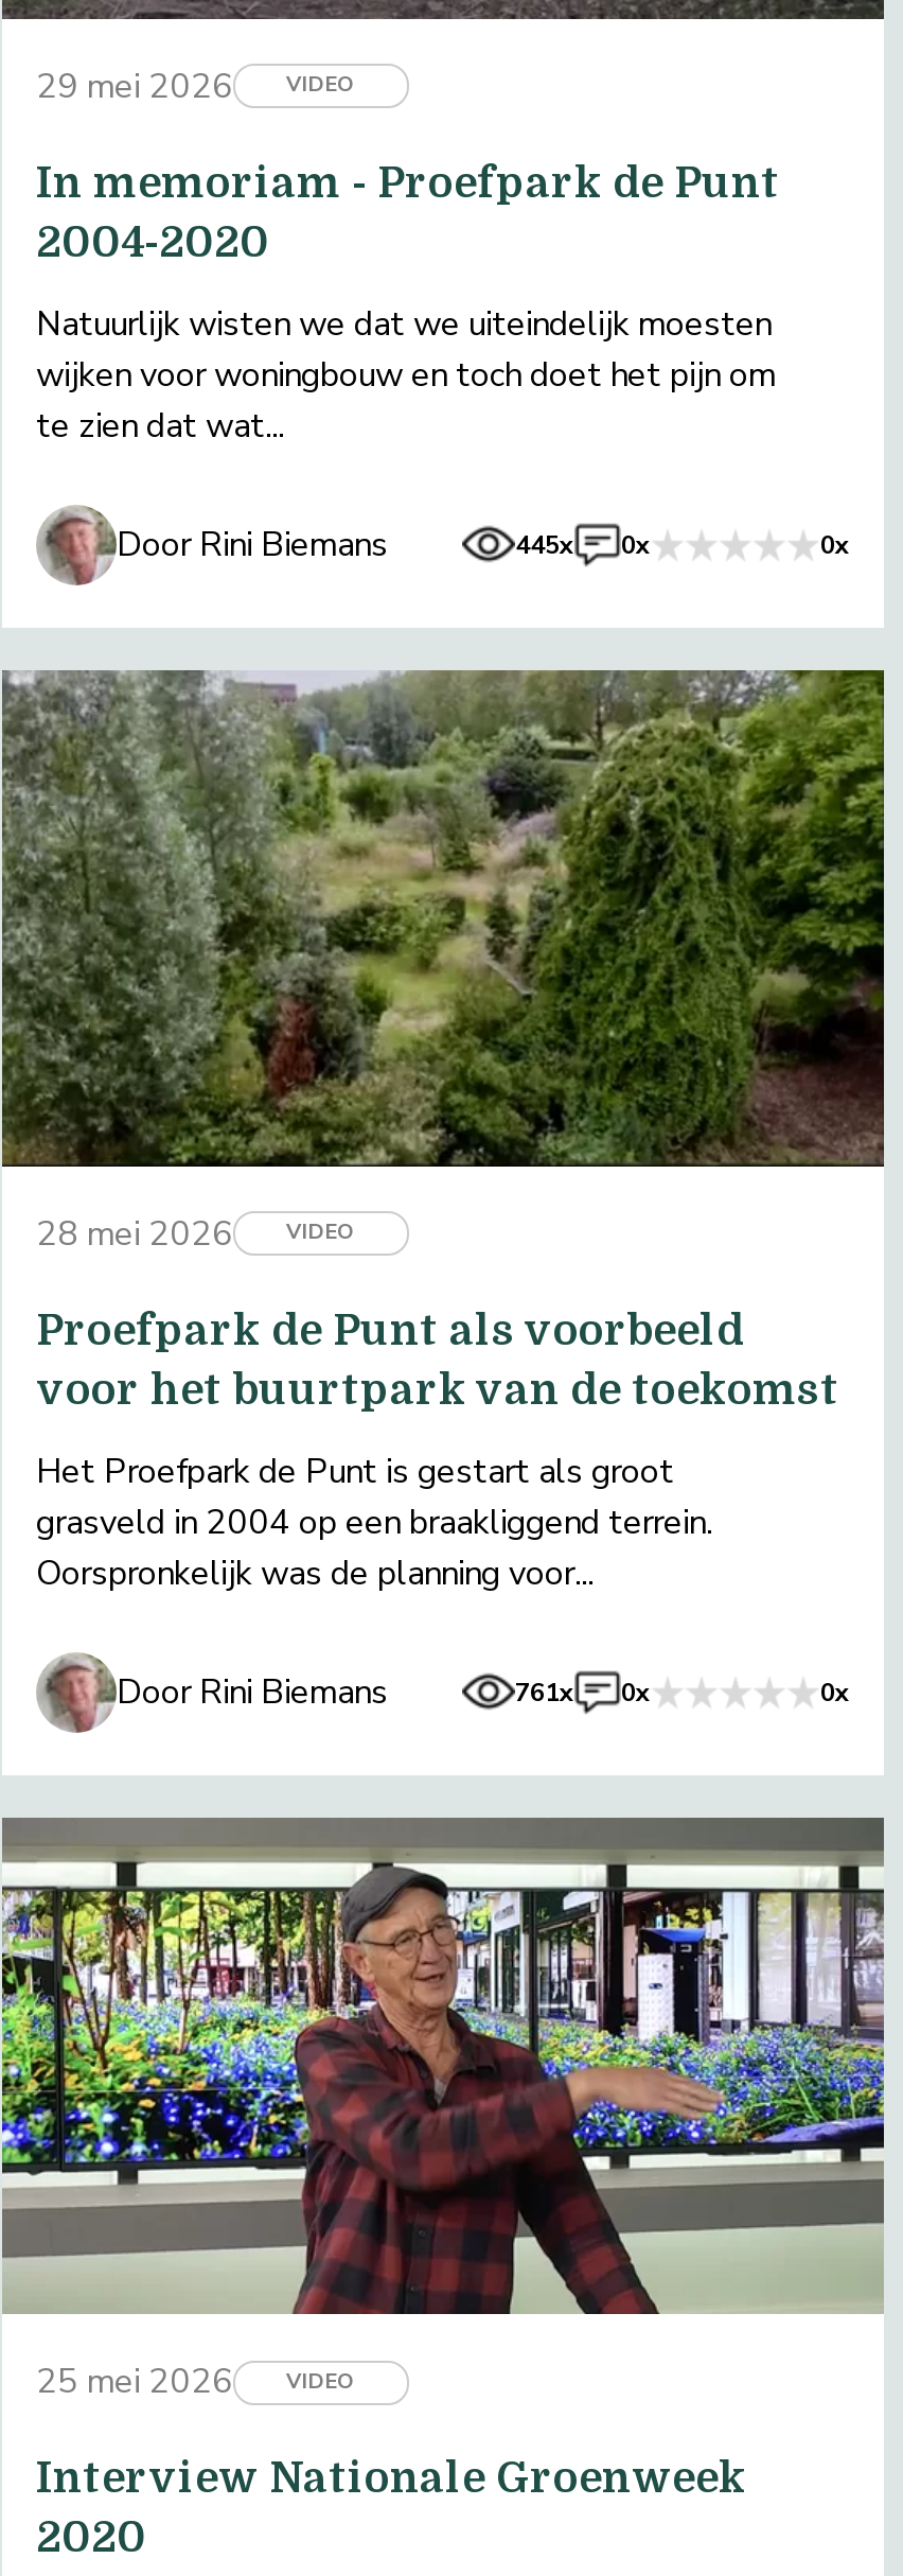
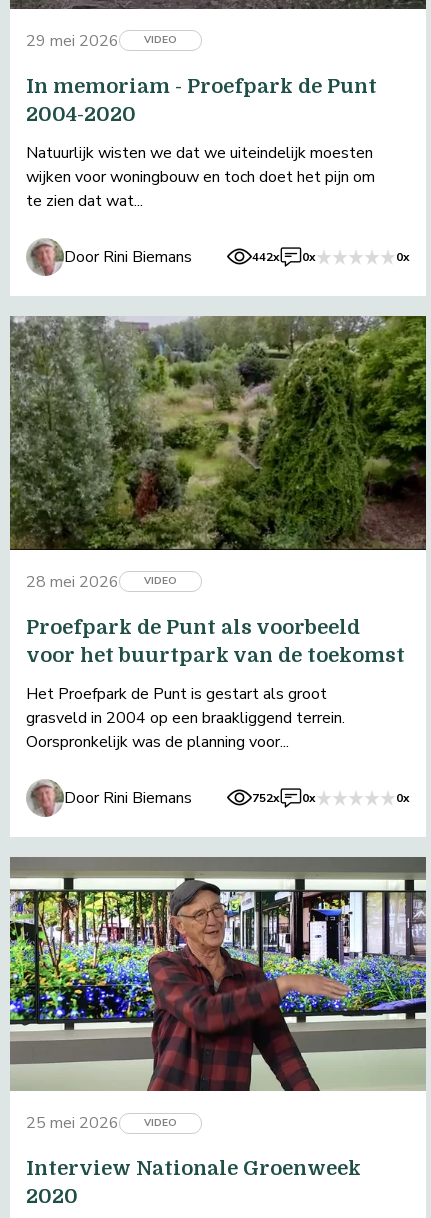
[515,528,574,562] 445x -> [252,249,280,265] 442x
[515,1675,574,1709] 761x -> [252,790,280,806] 752x

